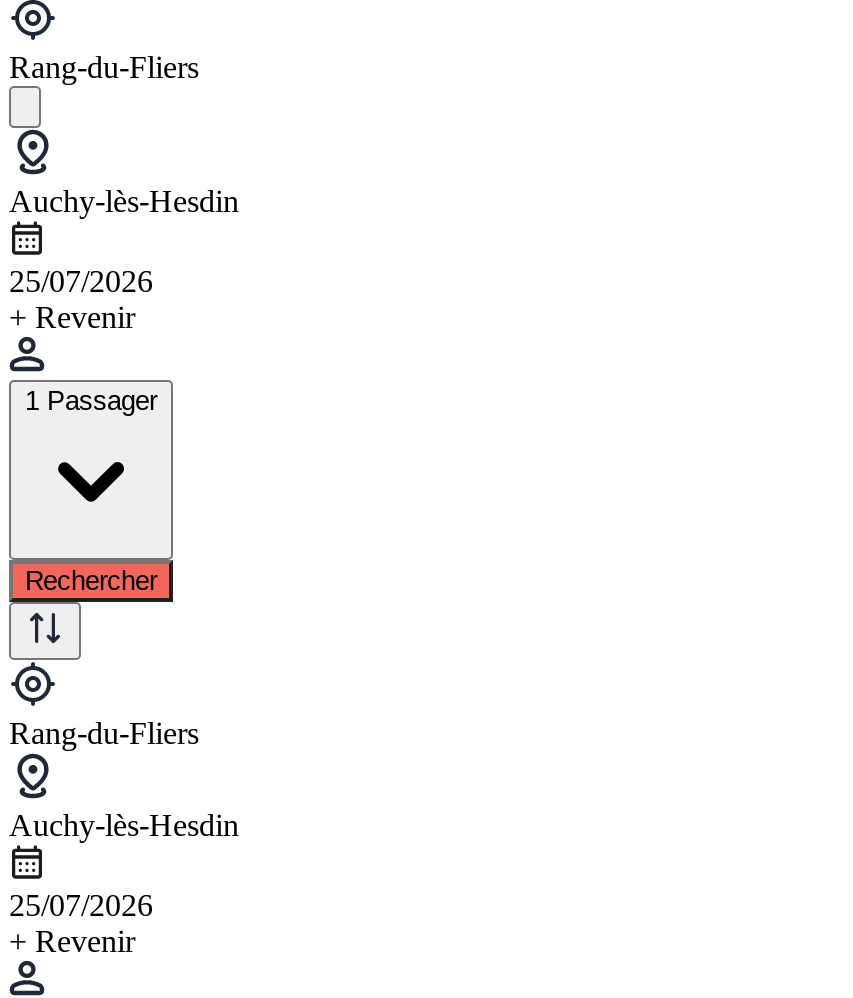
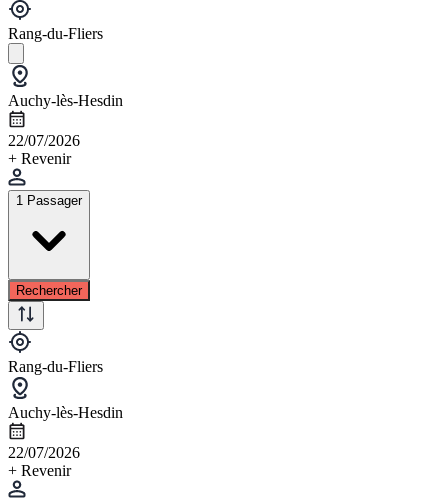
[9,264,153,298] 25/07/2026 -> [8,132,80,149] 22/07/2026
[9,888,153,922] 25/07/2026 -> [8,444,80,461] 22/07/2026

